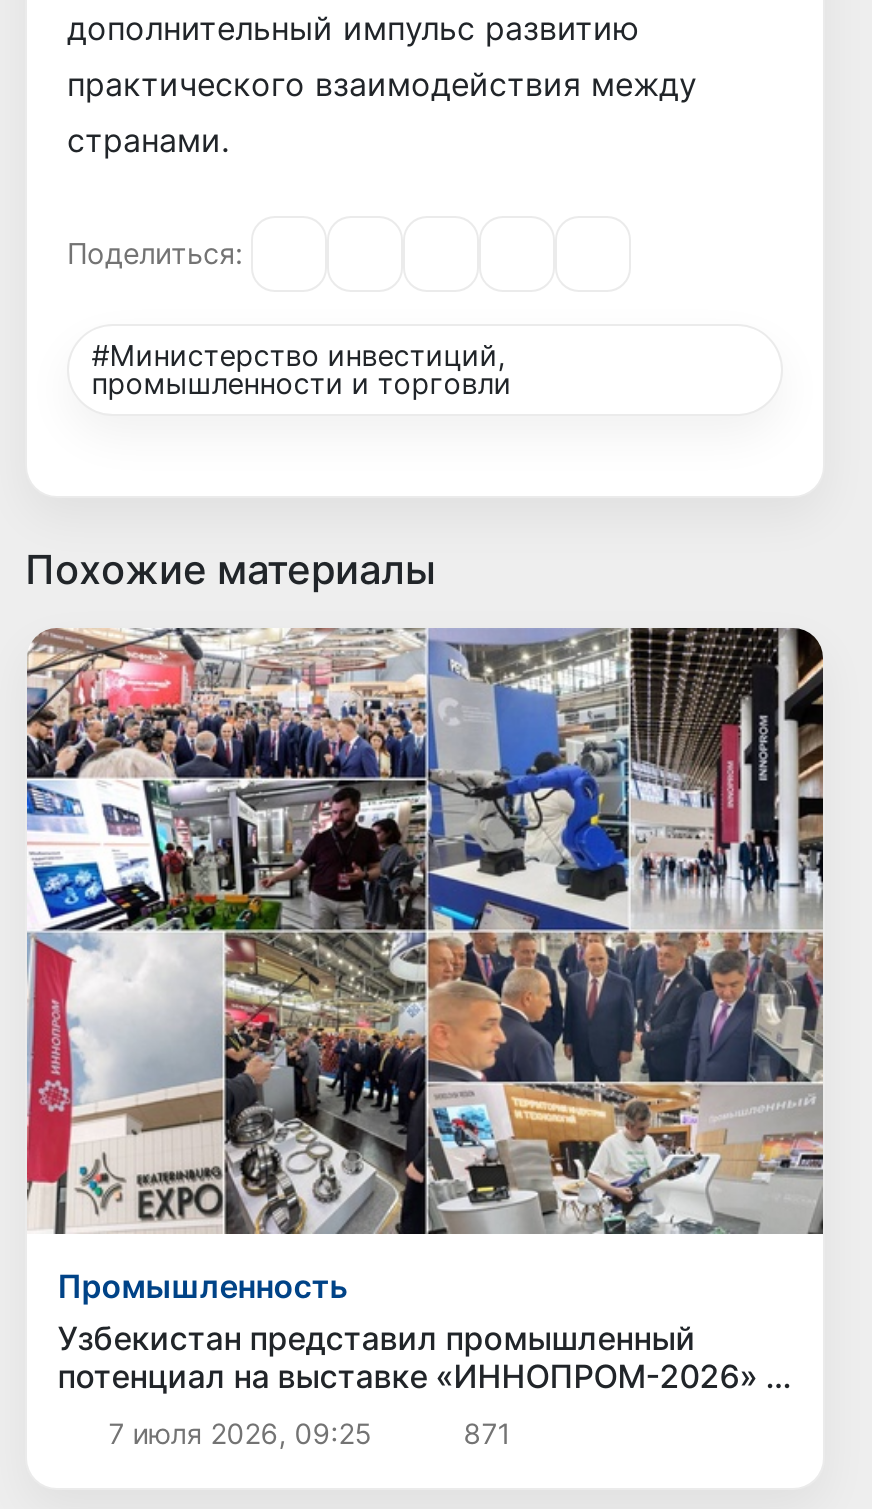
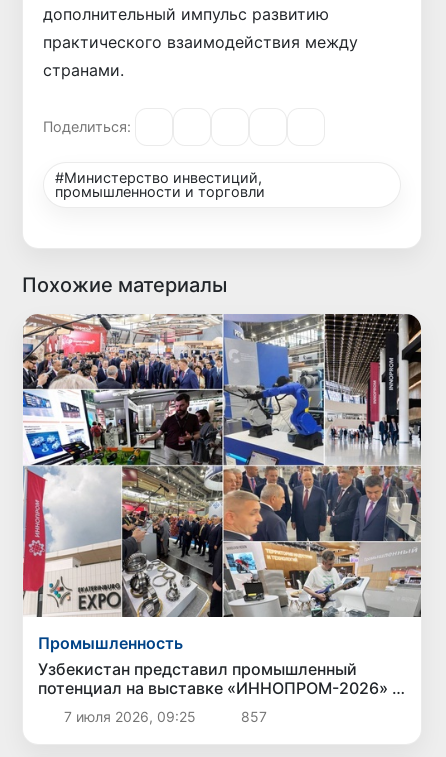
[455,1416,511,1450] 871 -> [237,708,267,725] 857

